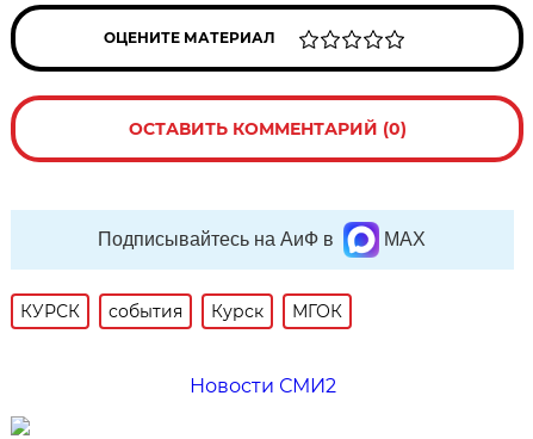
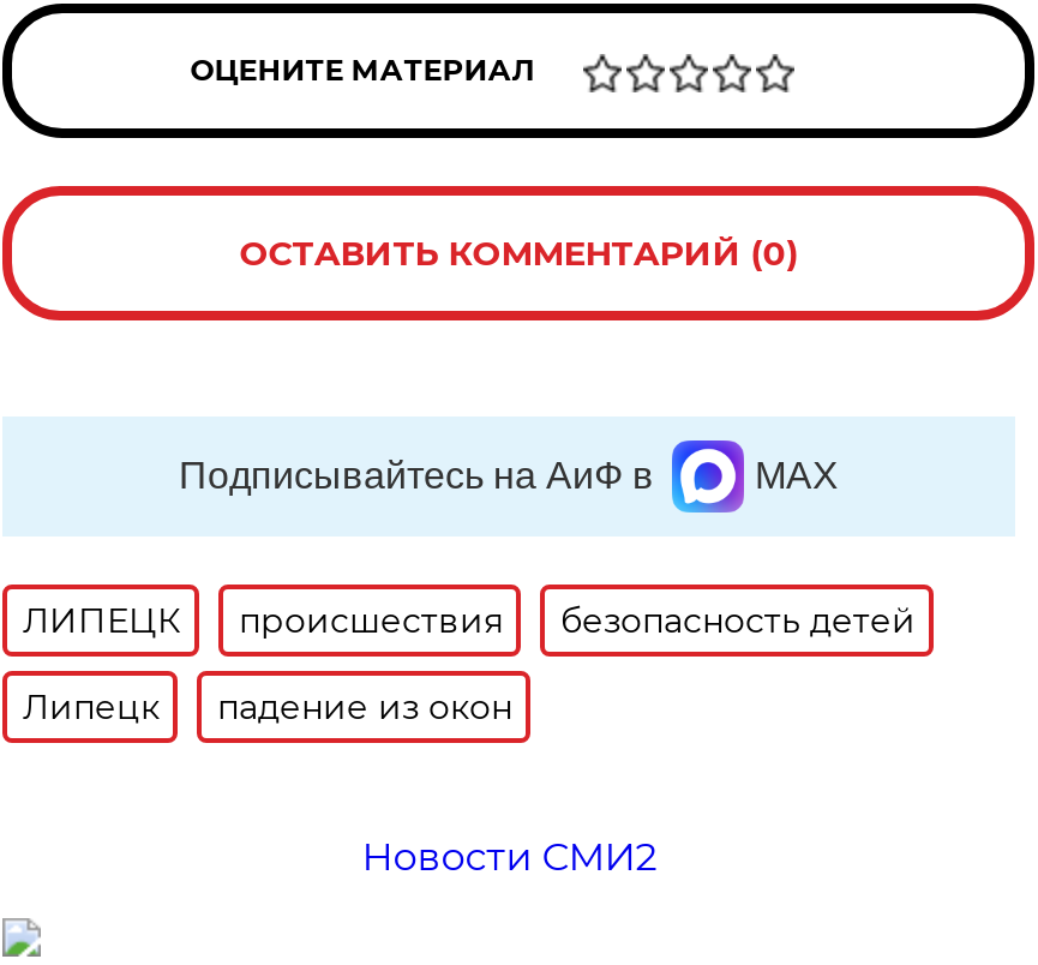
[21,300,343,322] КУРСК | события | Курск | МГОК -> [23,598,915,728] ЛИПЕЦК | происшествия | безопасность детей | Липецк | падение из окон

